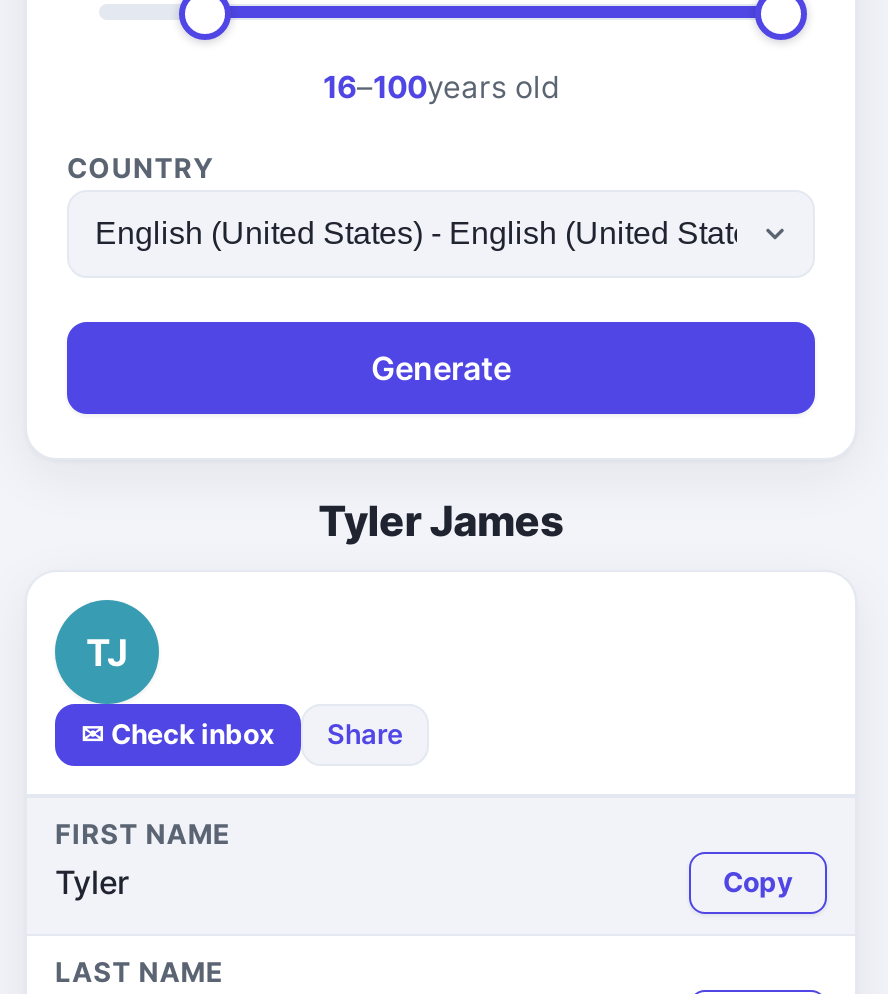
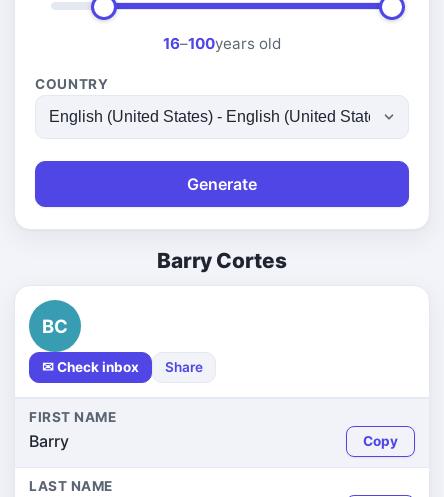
[318,496,564,546] Tyler James -> [157,248,287,273] Barry Cortes
[86,629,128,673] TJ -> [41,314,68,336] BC
[55,862,129,902] Tyler -> [29,431,69,451] Barry

